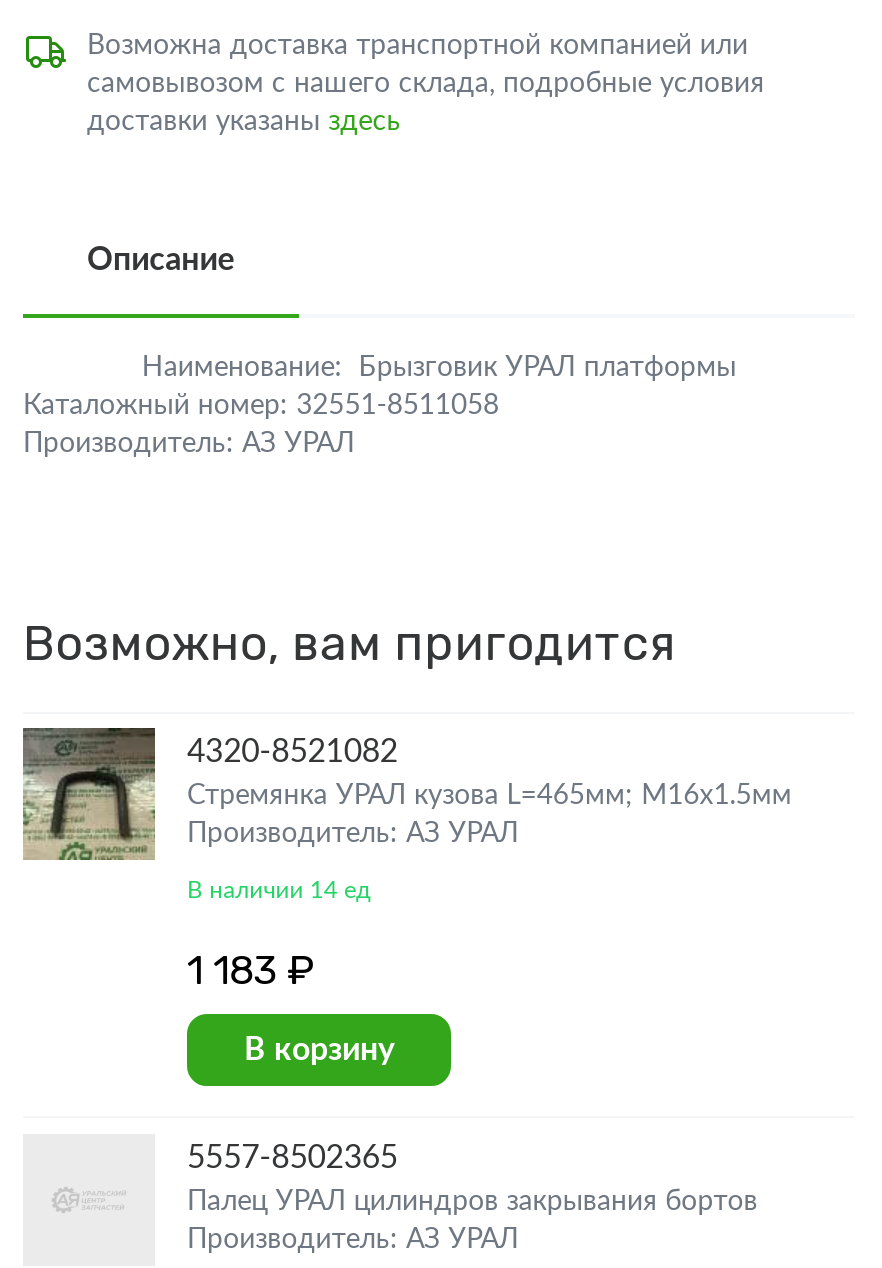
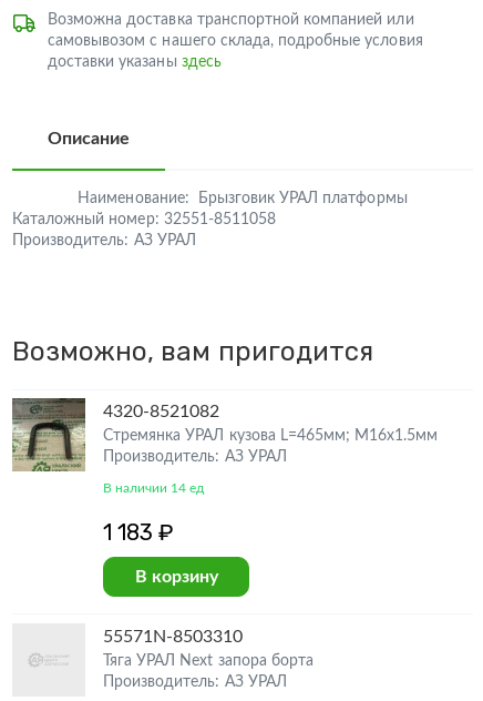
[187,1142,758,1216] 5557-8502365 | Палец УРАЛ цилиндров закрывания бортов -> [103,628,313,669] 55571N-8503310 | Тяга УРАЛ Next запора борта

